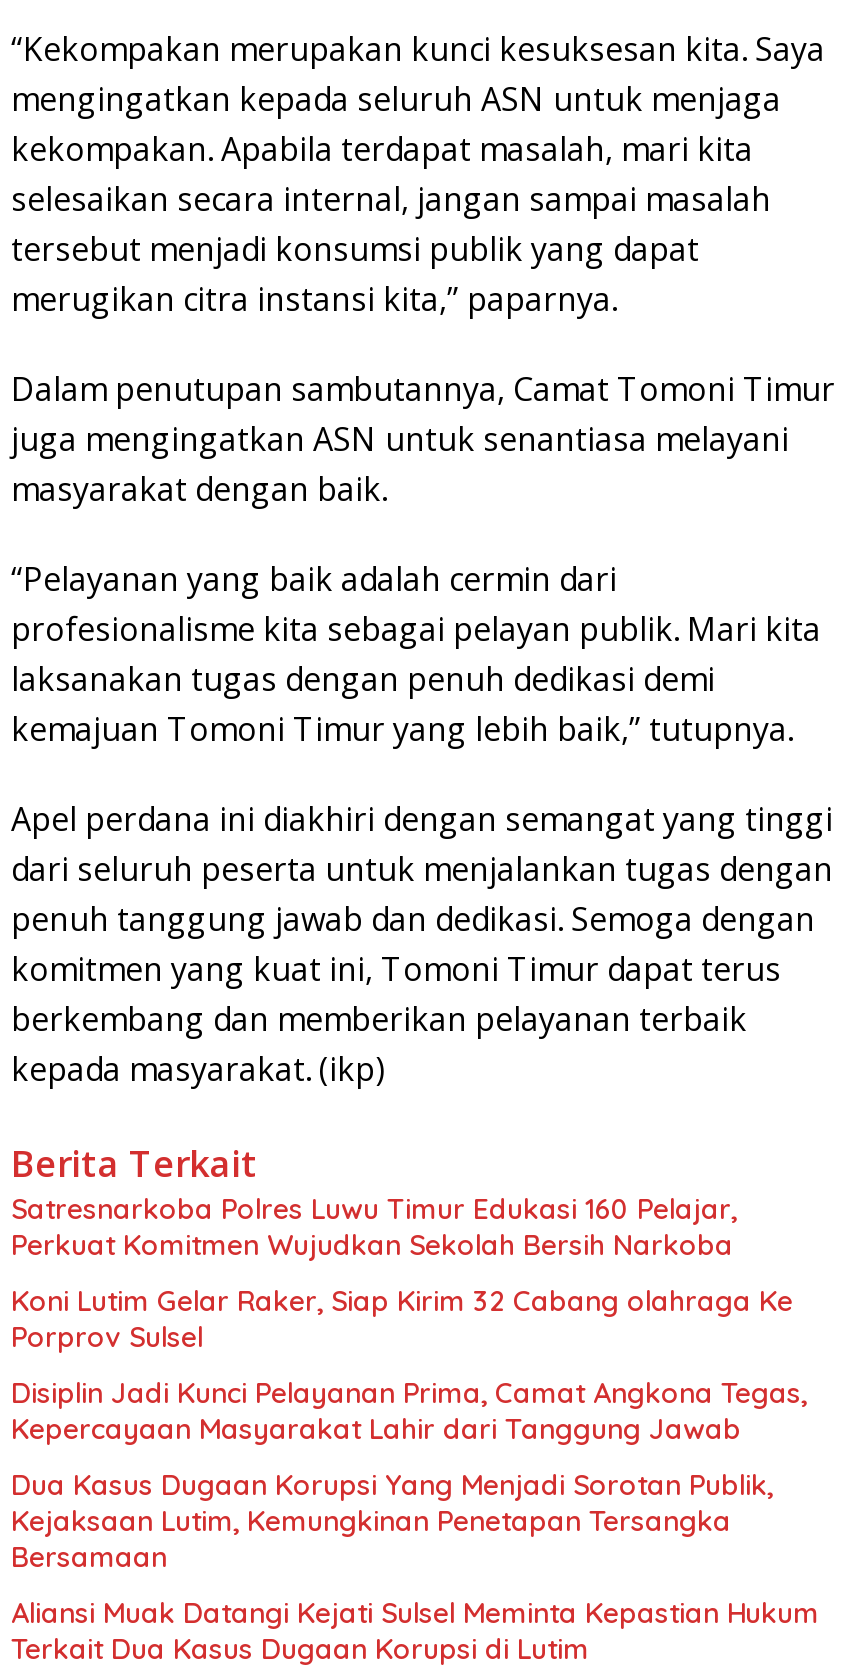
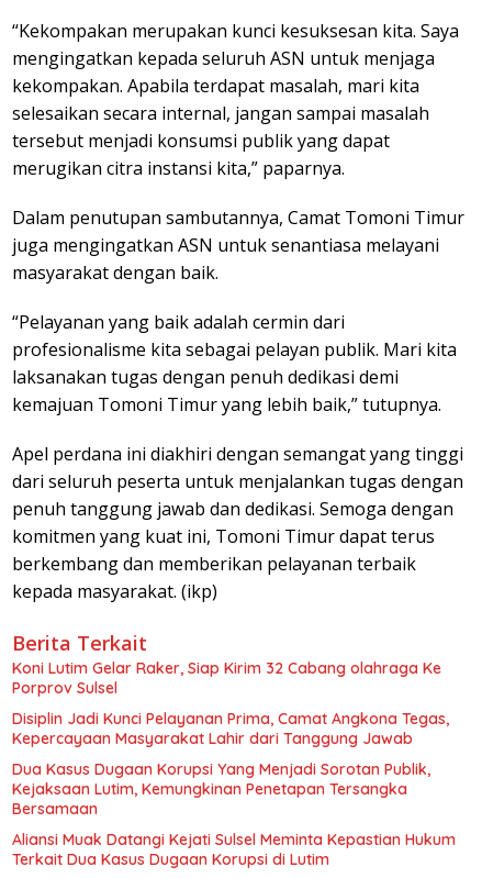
[11,1191,737,1263] Satresnarkoba Polres Luwu Timur Edukasi 160 Pelajar, | Perkuat Komitmen Wujudkan Sekolah Bersih Narkoba -> none

